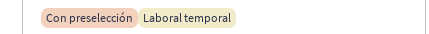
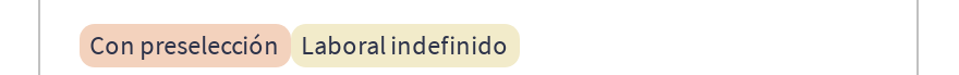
[143,10,231,25] Laboral temporal -> [301,29,508,62] Laboral indefinido

